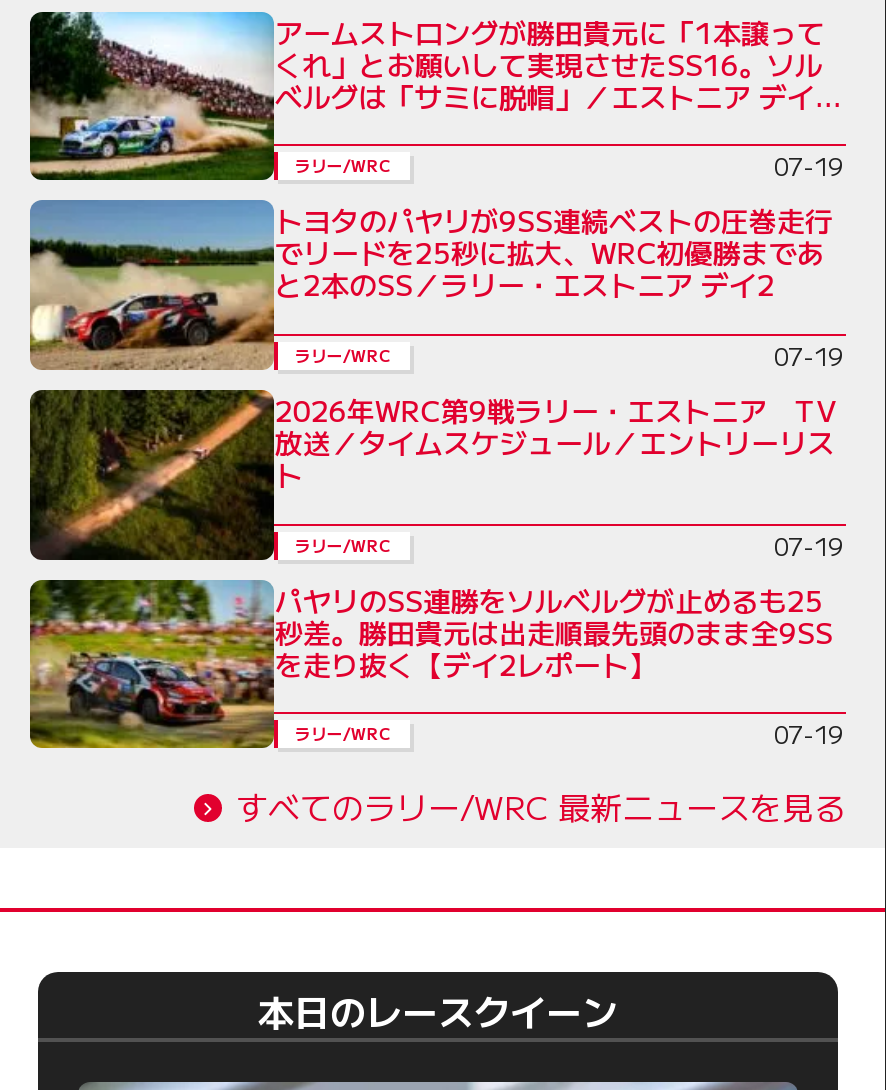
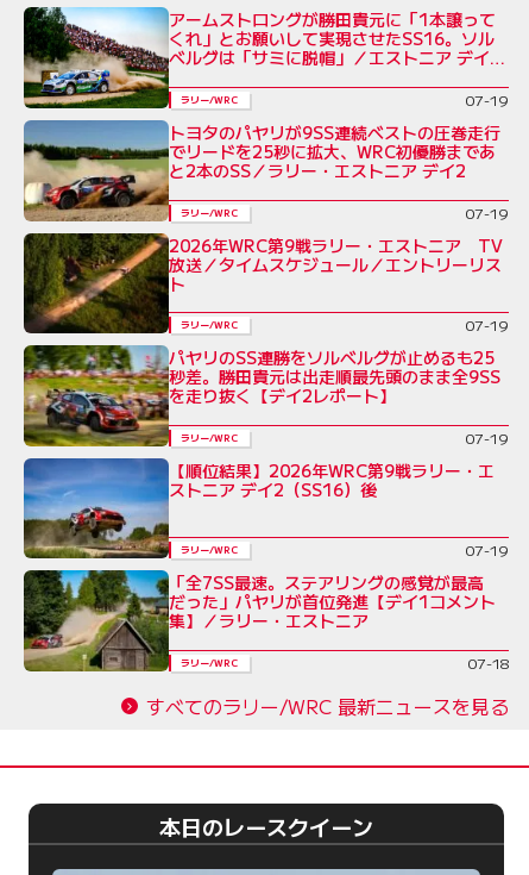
none -> [23,457,509,673] [image] | 【順位結果】2026年WRC第9戦ラリー・エ | ストニア デイ2（SS16）後 | ラリー/WRC | 07-19 | 「全7SS最速。ステアリングの感覚が最高 | だった」パヤリが首位発進【デイ1コメント | 集】／ラリー・エストニア | ラリー/WRC | 07-18
none -> [23,569,170,671] [image]

